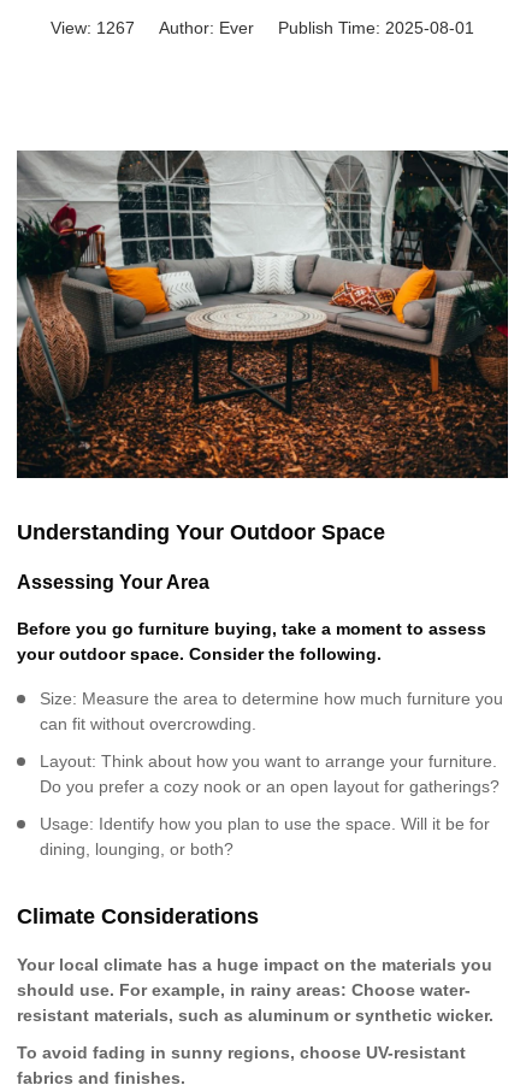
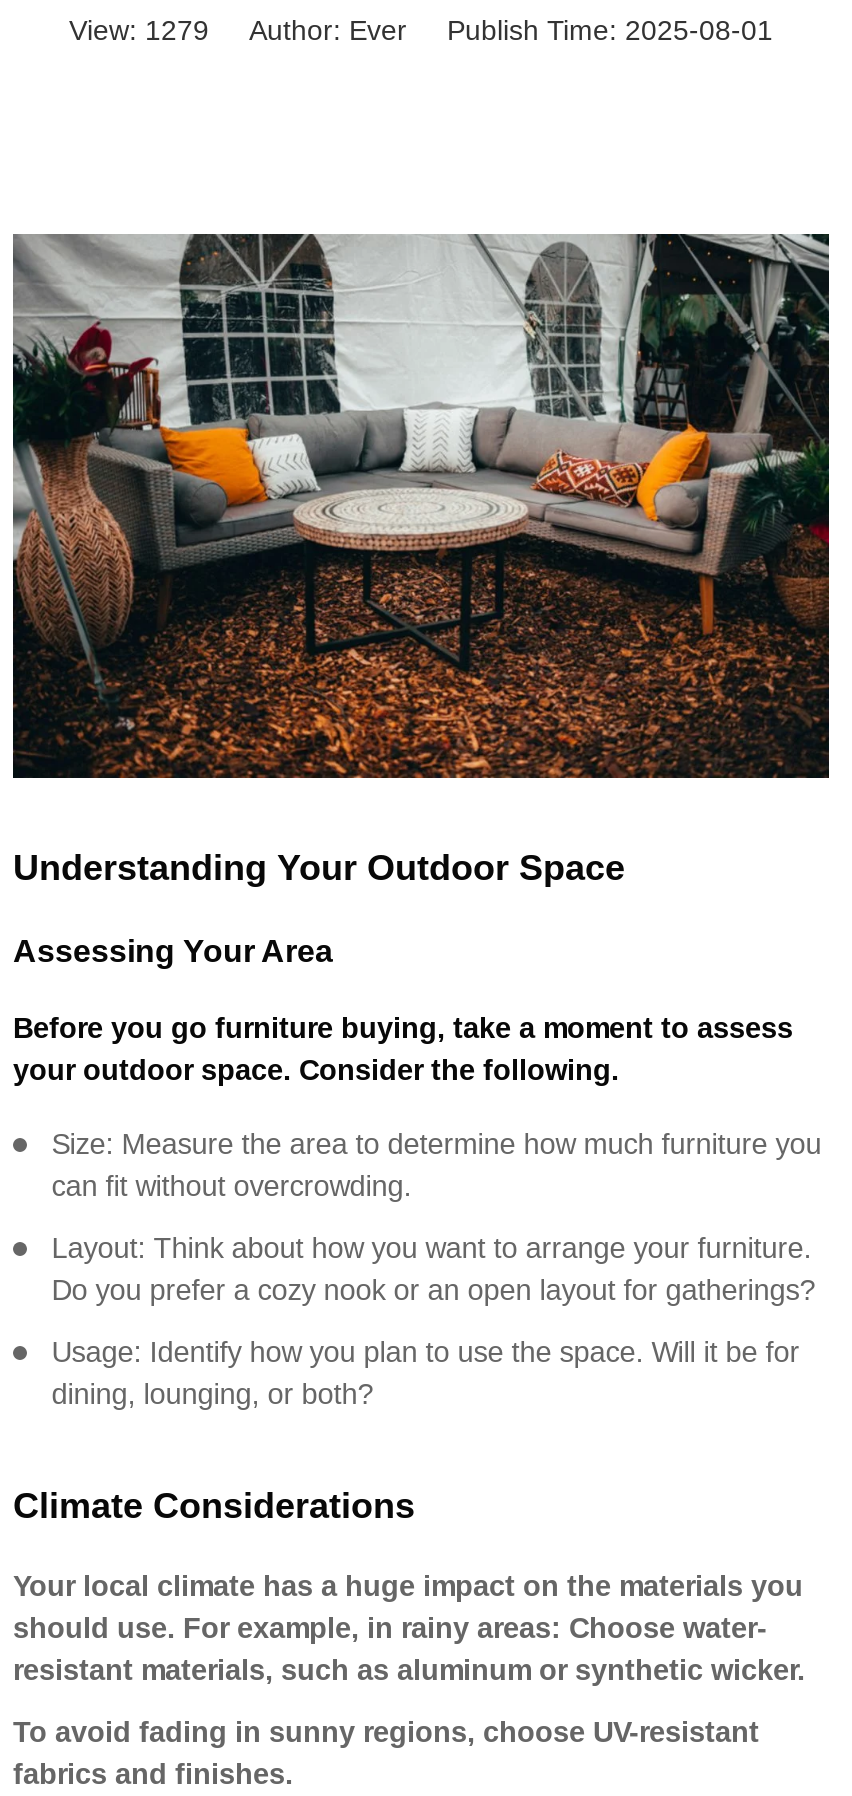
[51,18,474,37] View: 1267 Author: Ever Publish Time: 2025-08-01 -> [69,14,773,46] View: 1279 Author: Ever Publish Time: 2025-08-01

